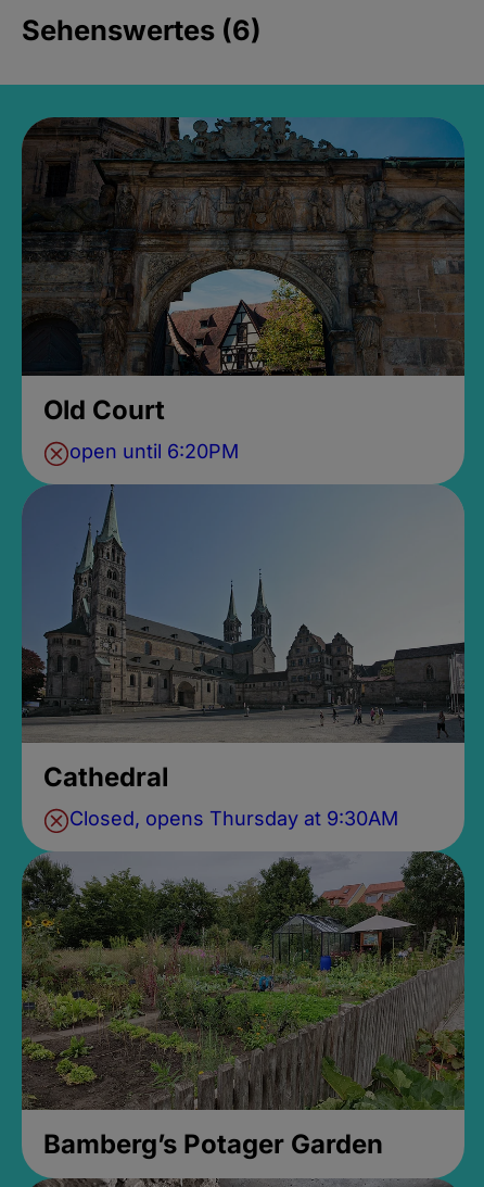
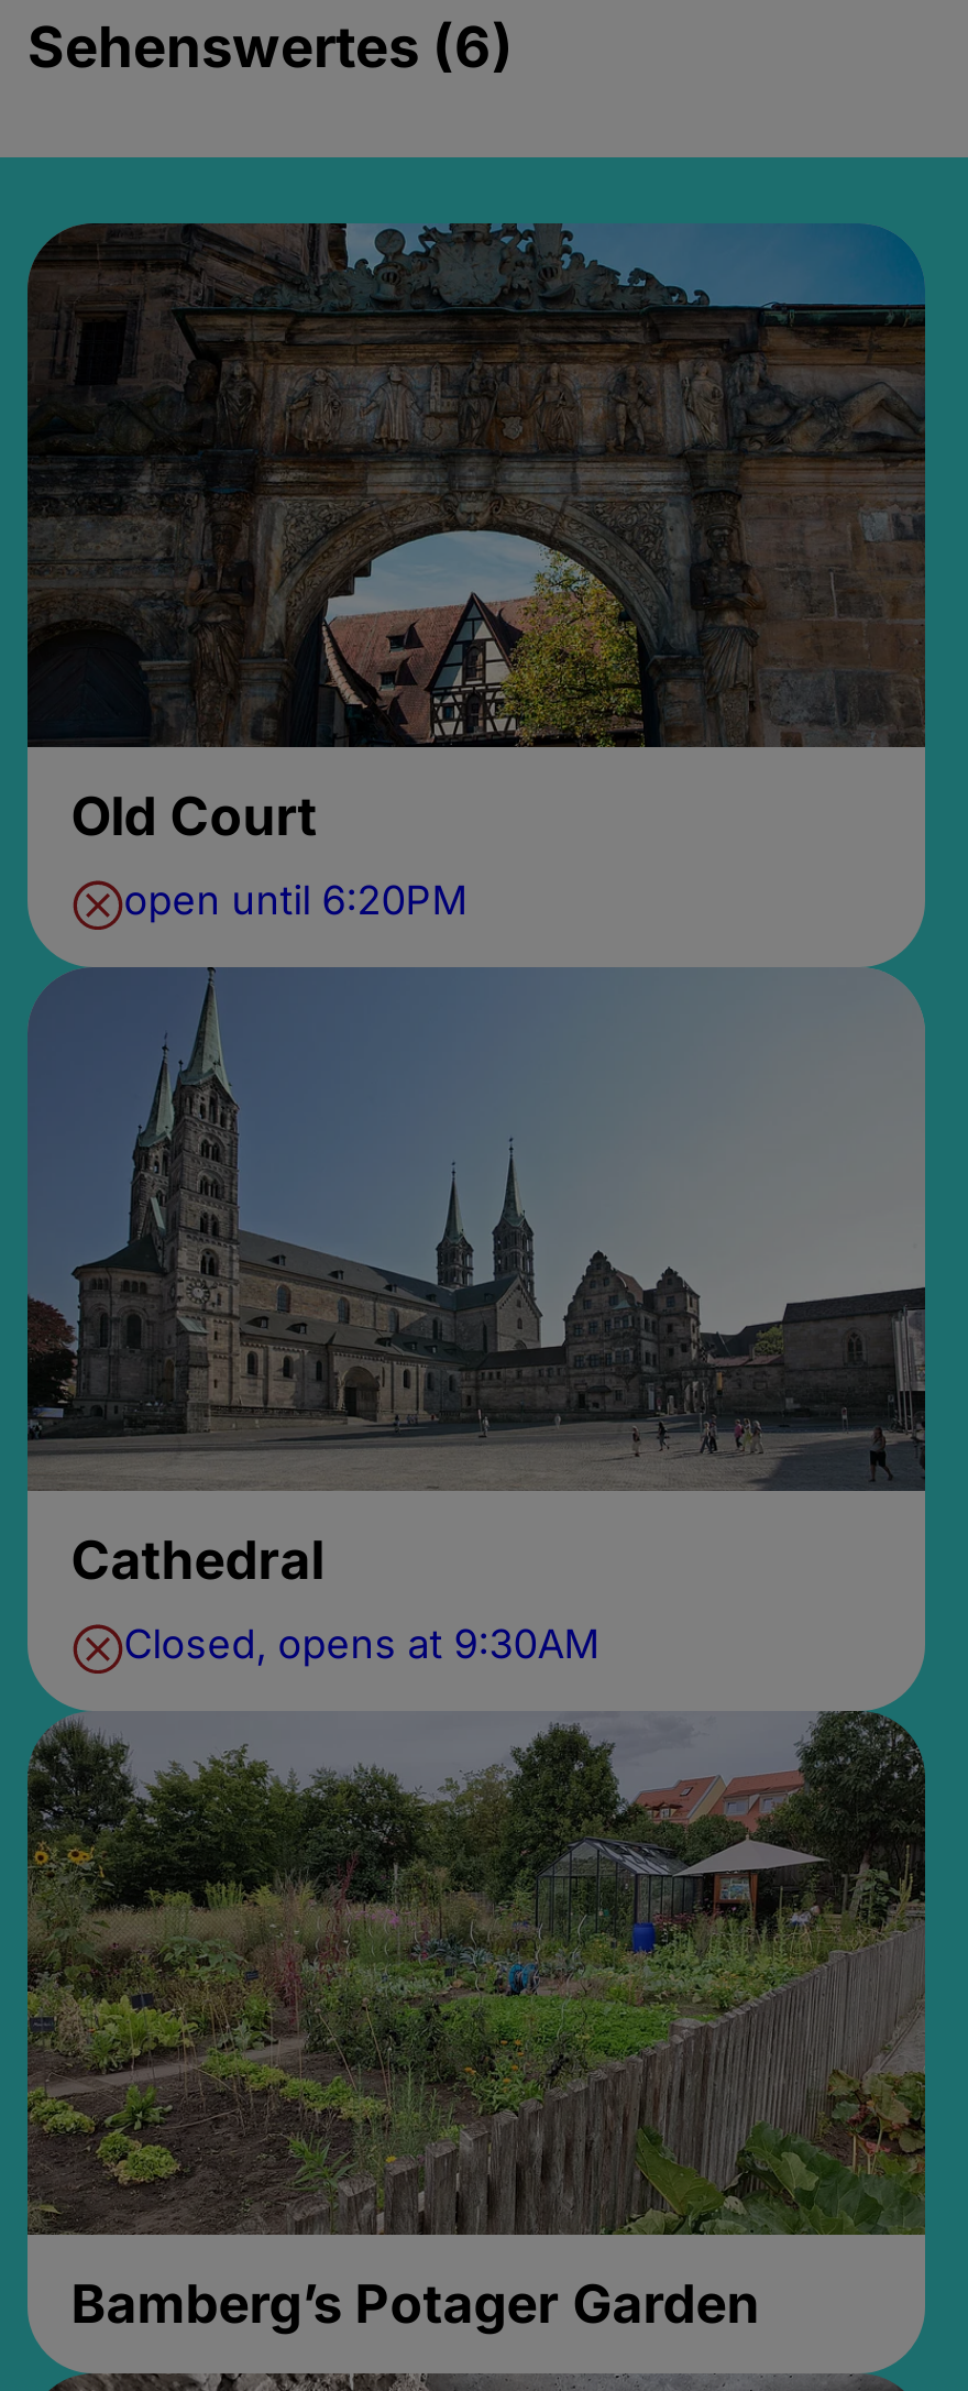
[69,807,398,830] Closed, opens Thursday at 9:30AM -> [124,1621,599,1668] Closed, opens at 9:30AM

